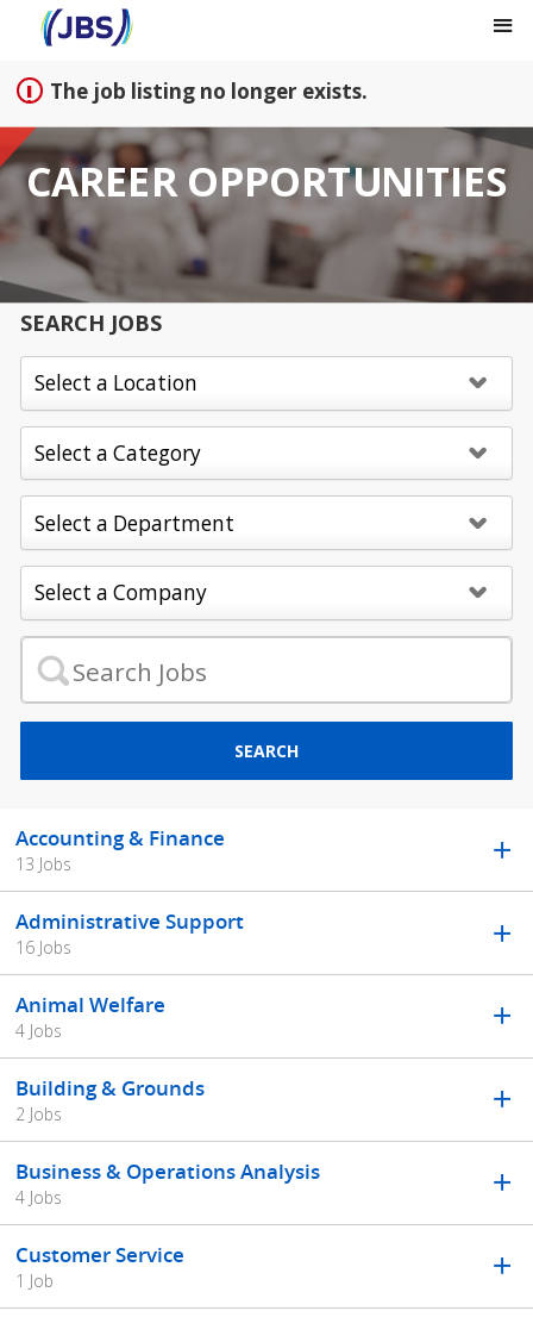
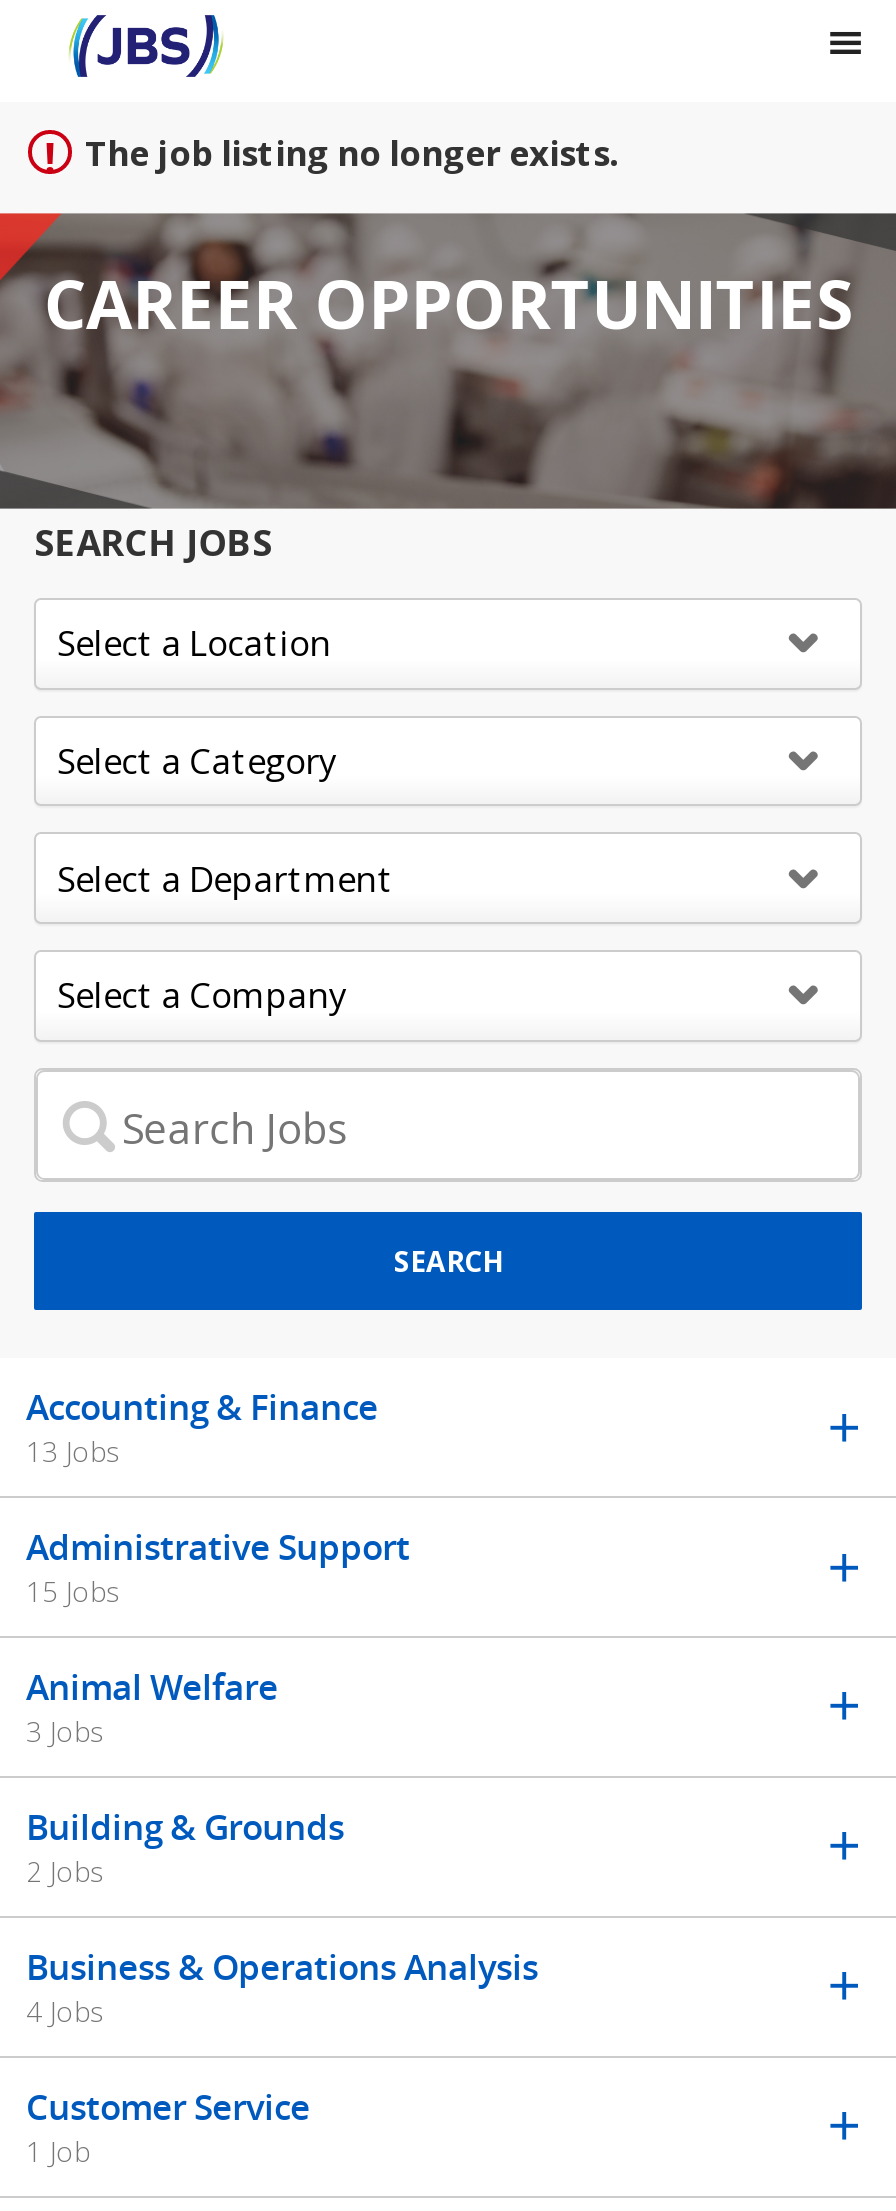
[15,936,71,959] 16 Jobs -> [26,1573,120,1611] 15 Jobs
[15,1020,62,1042] 4 Jobs -> [26,1712,104,1750] 3 Jobs

